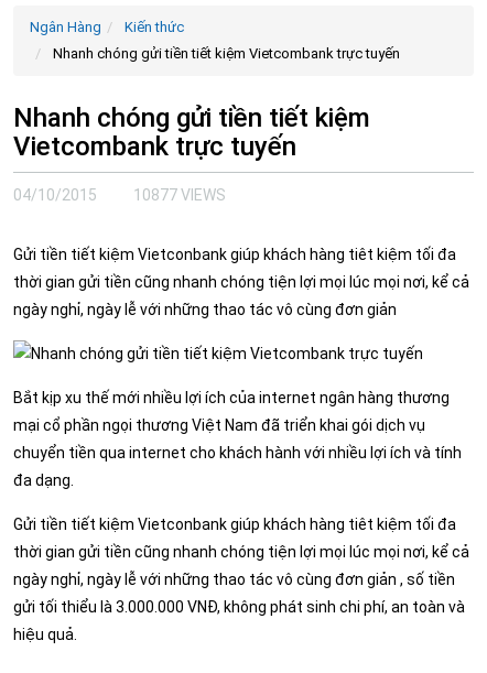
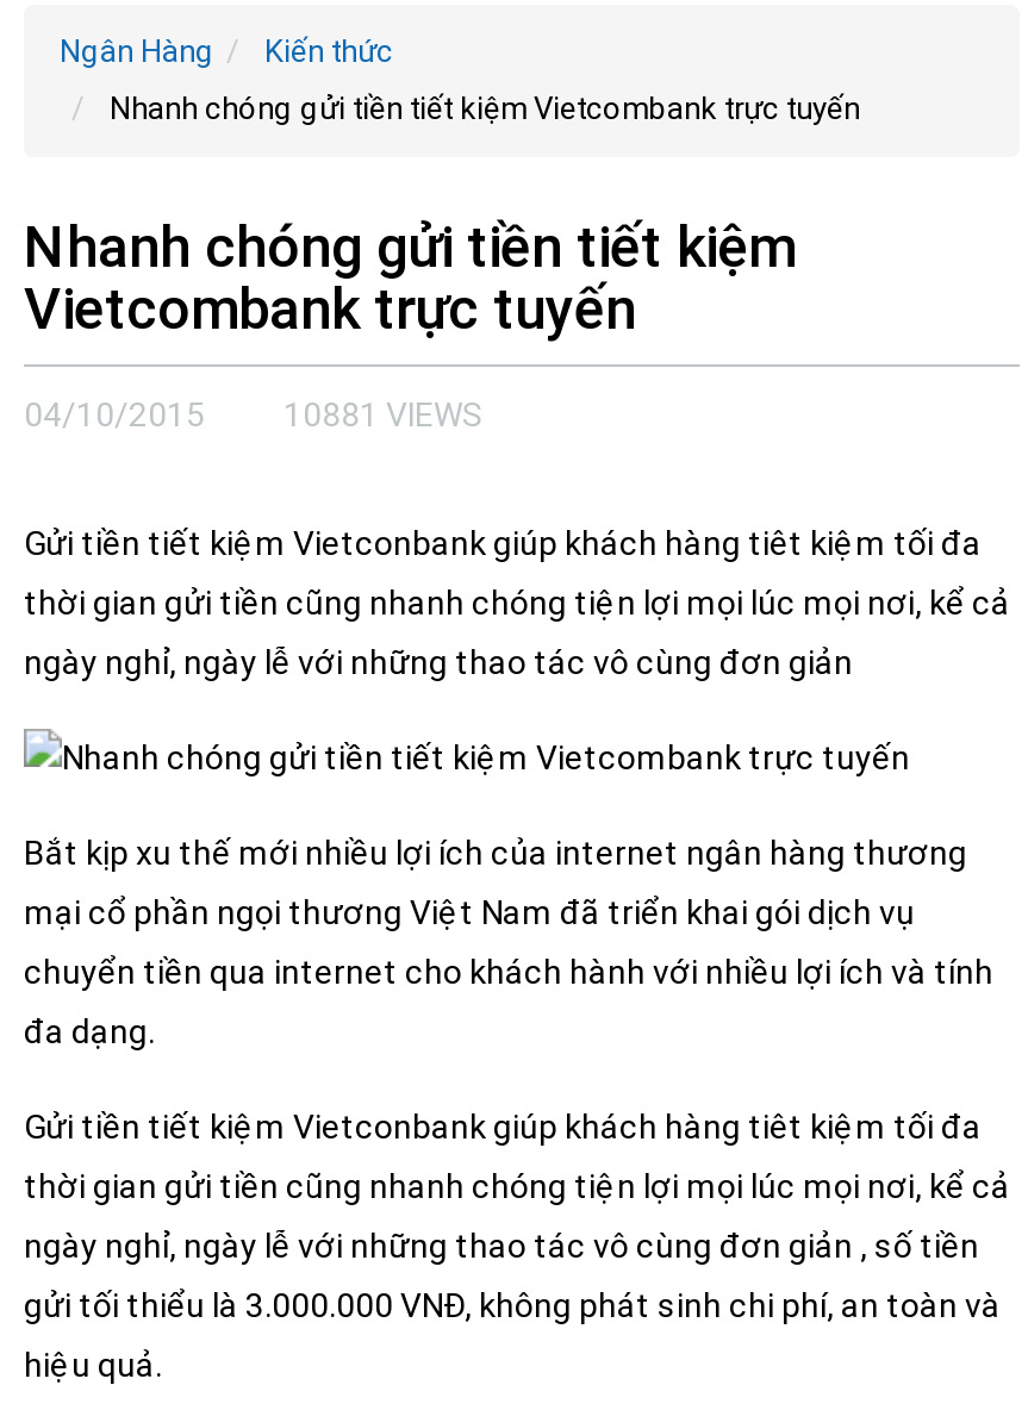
[133,186,226,204] 10877 VIEWS -> [284,395,484,433] 10881 VIEWS

